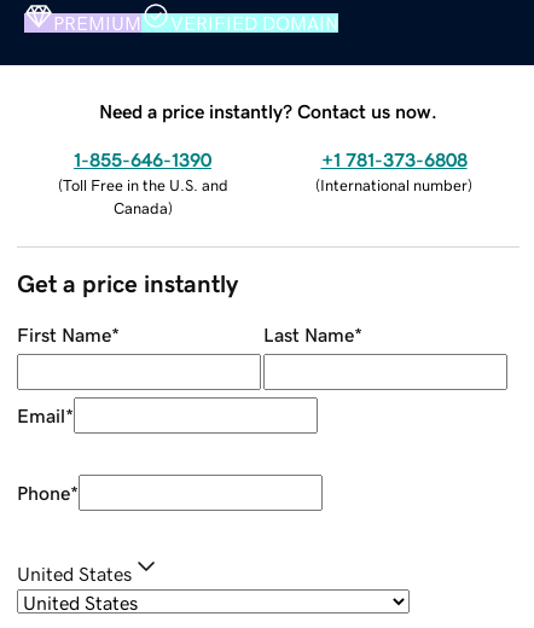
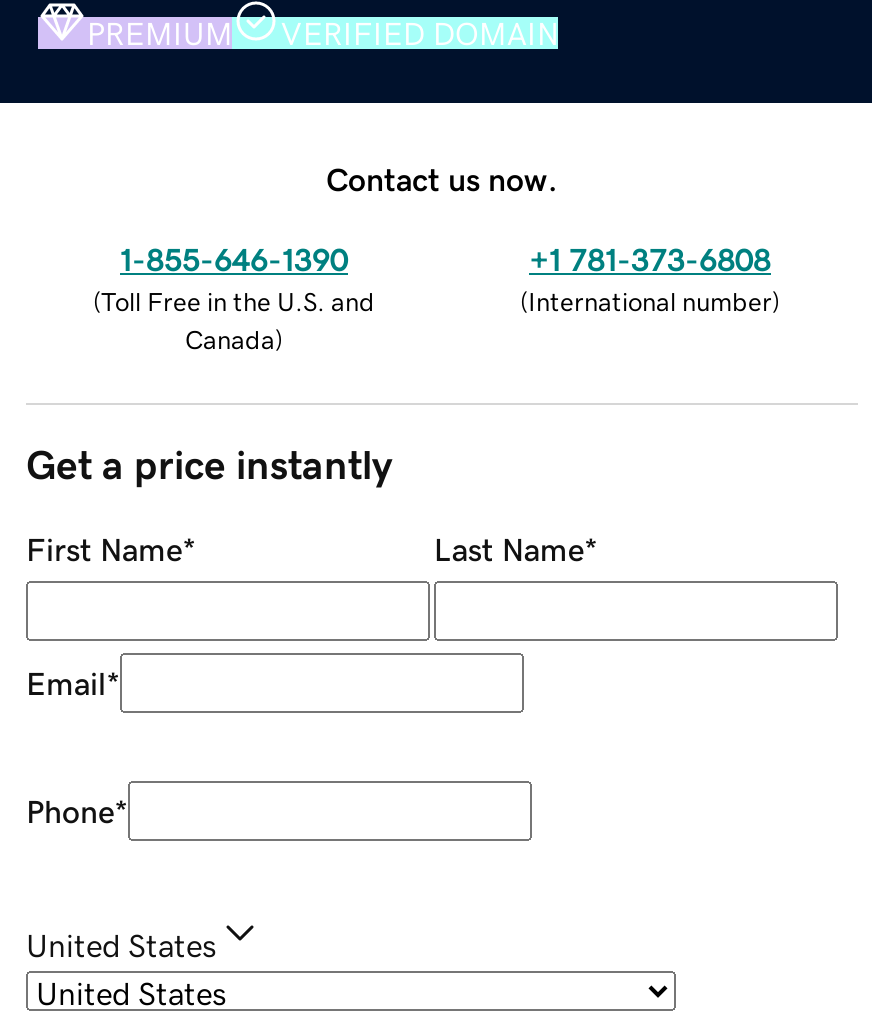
[99,101,437,120] Need a price instantly? Contact us now. -> [326,162,558,194] Contact us now.

